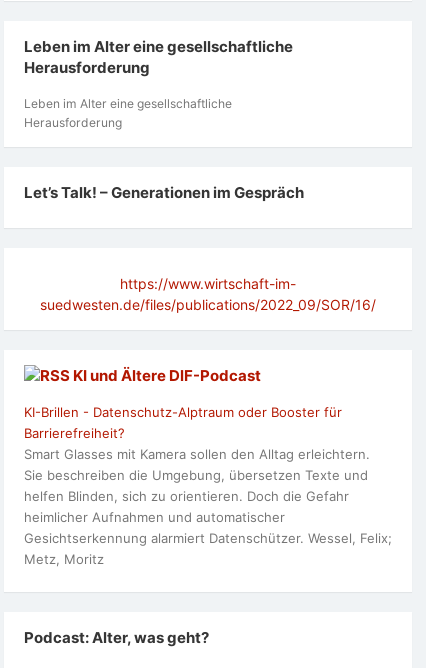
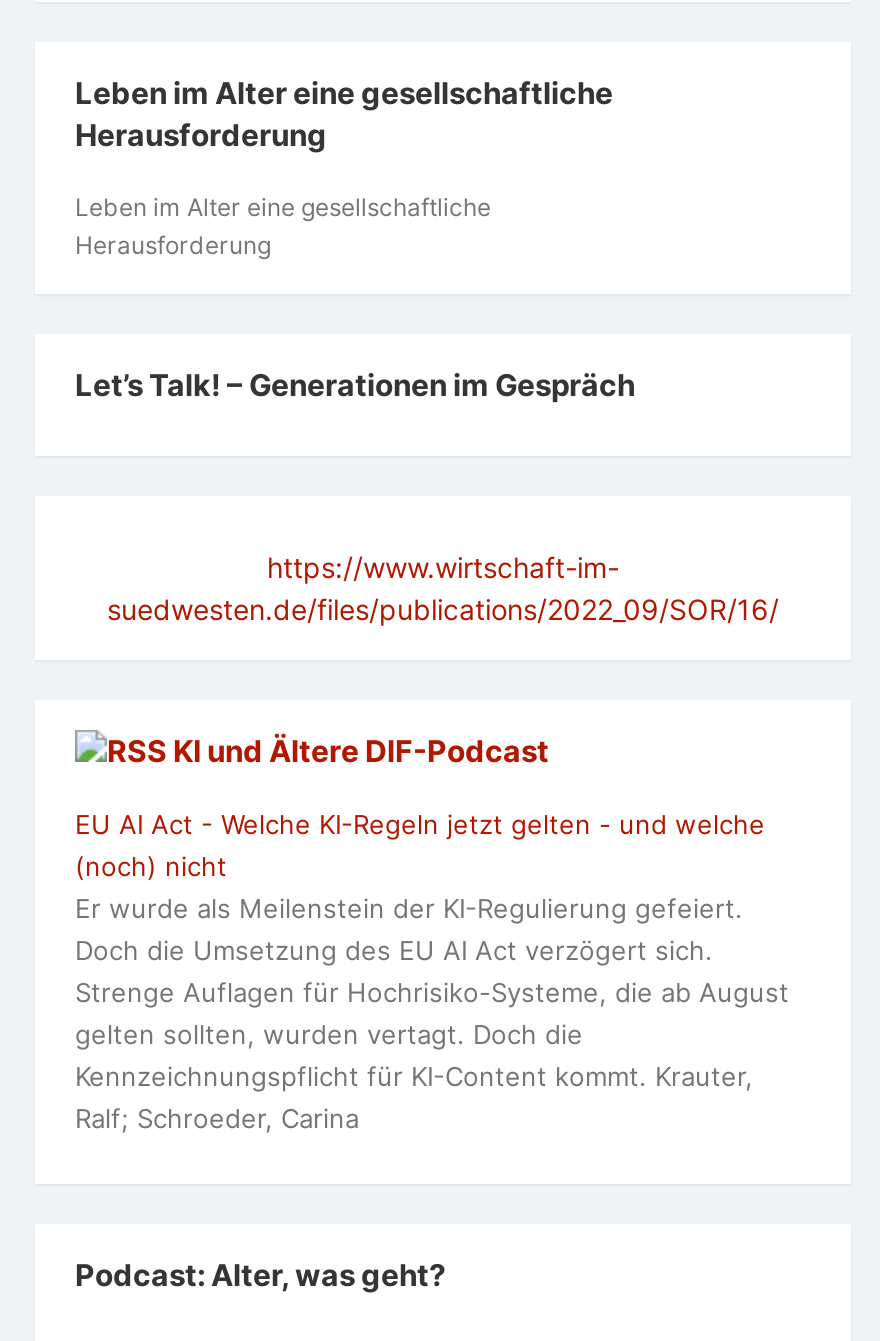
[24,404,392,567] KI-Brillen - Datenschutz-Alptraum oder Booster für | Barrierefreiheit? | Smart Glasses mit Kamera sollen den Alltag erleichtern. | Sie beschreiben die Umgebung, übersetzen Texte und | helfen Blinden, sich zu orientieren. Doch die Gefahr | heimlicher Aufnahmen und automatischer | Gesichtserkennung alarmiert Datenschützer. Wessel, Felix; | Metz, Moritz -> [75,808,789,1134] EU AI Act - Welche KI-Regeln jetzt gelten - und welche | (noch) nicht | Er wurde als Meilenstein der KI-Regulierung gefeiert. | Doch die Umsetzung des EU AI Act verzögert sich. | Strenge Auflagen für Hochrisiko-Systeme, die ab August | gelten sollten, wurden vertagt. Doch die | Kennzeichnungspflicht für KI-Content kommt. Krauter, | Ralf; Schroeder, Carina

